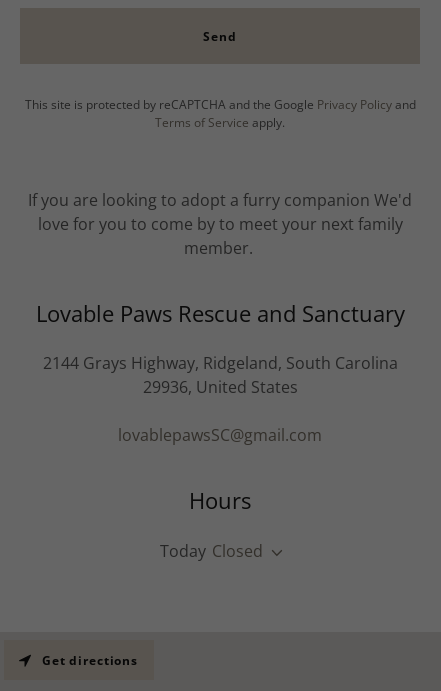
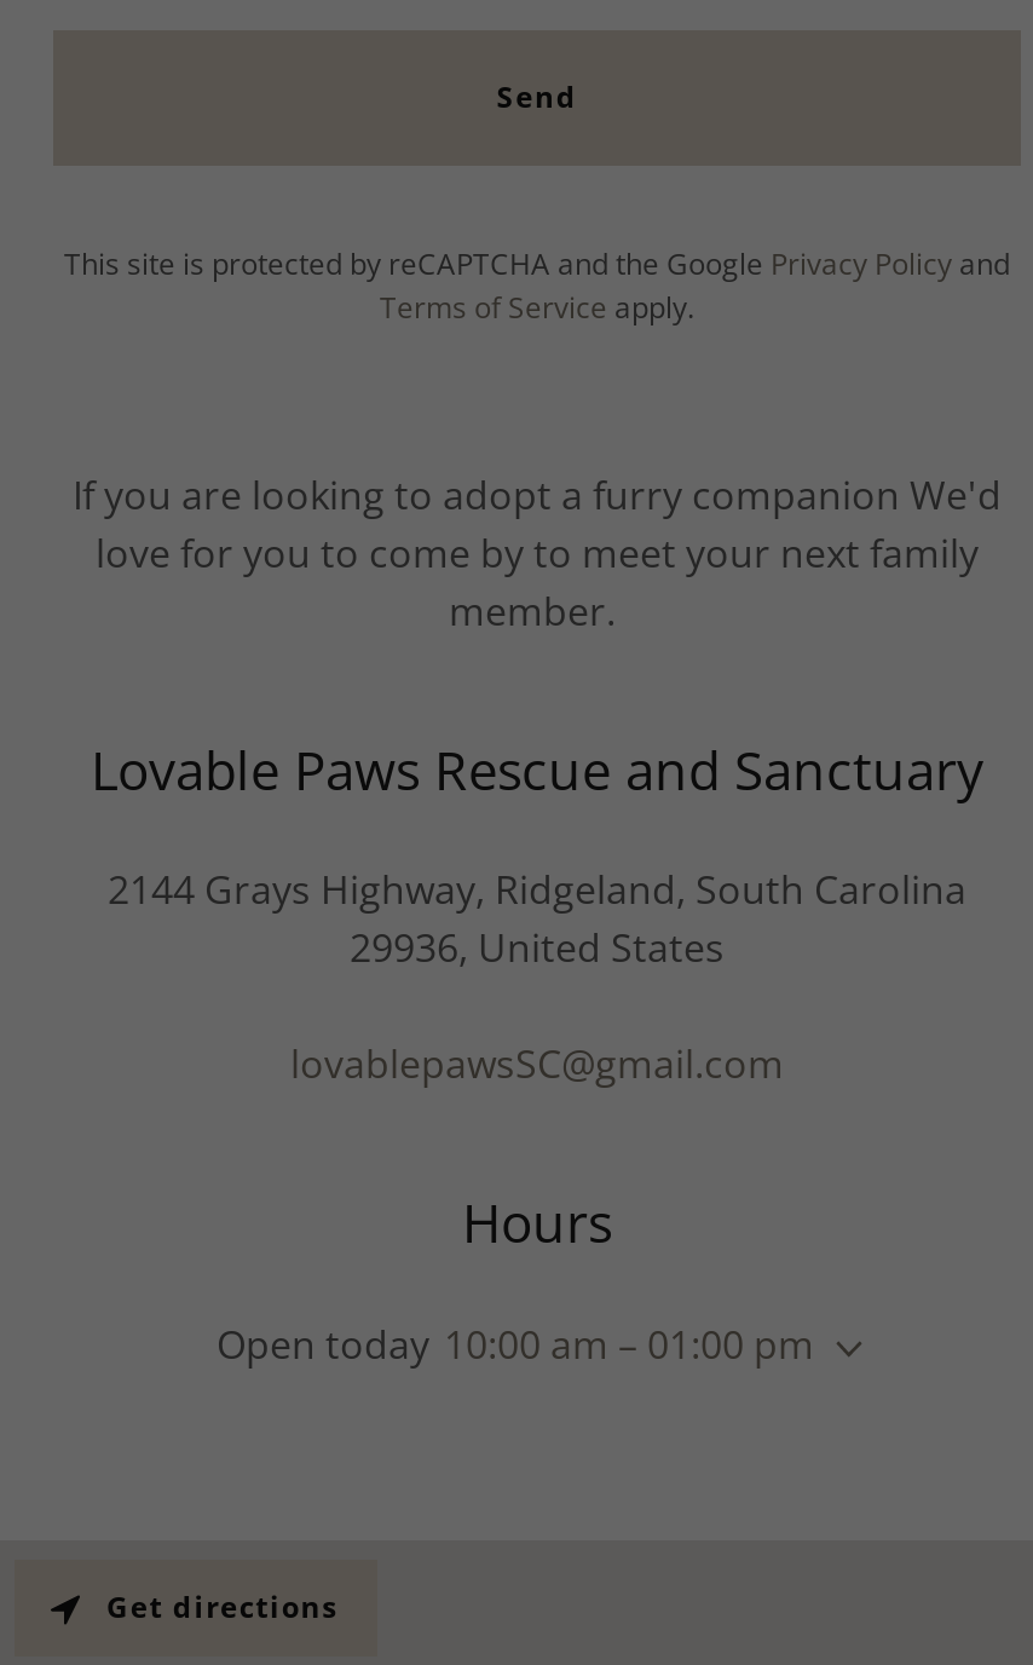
[159,540,262,562] Today Closed -> [217,1317,814,1370] Open today 10:00 am – 01:00 pm

